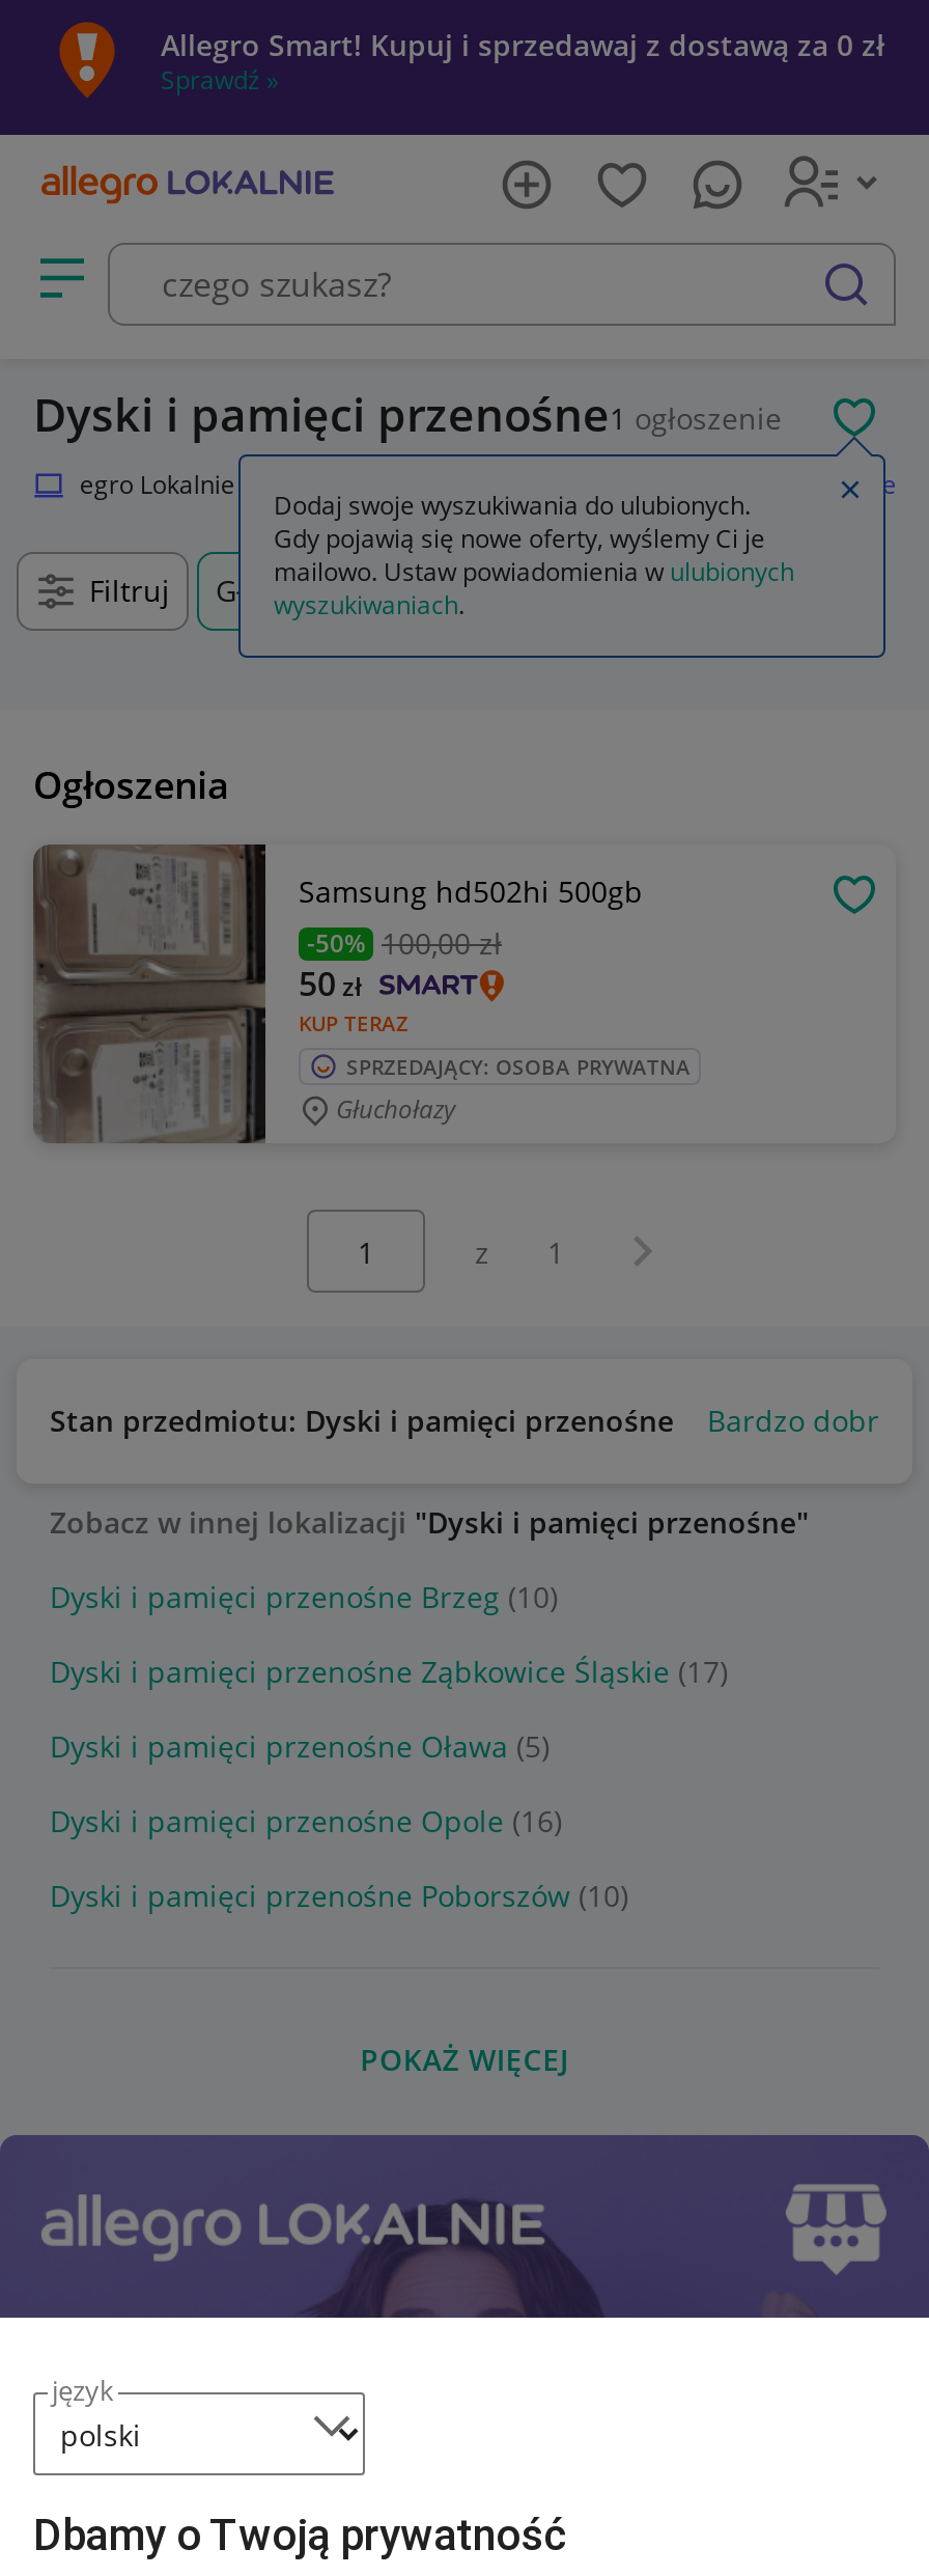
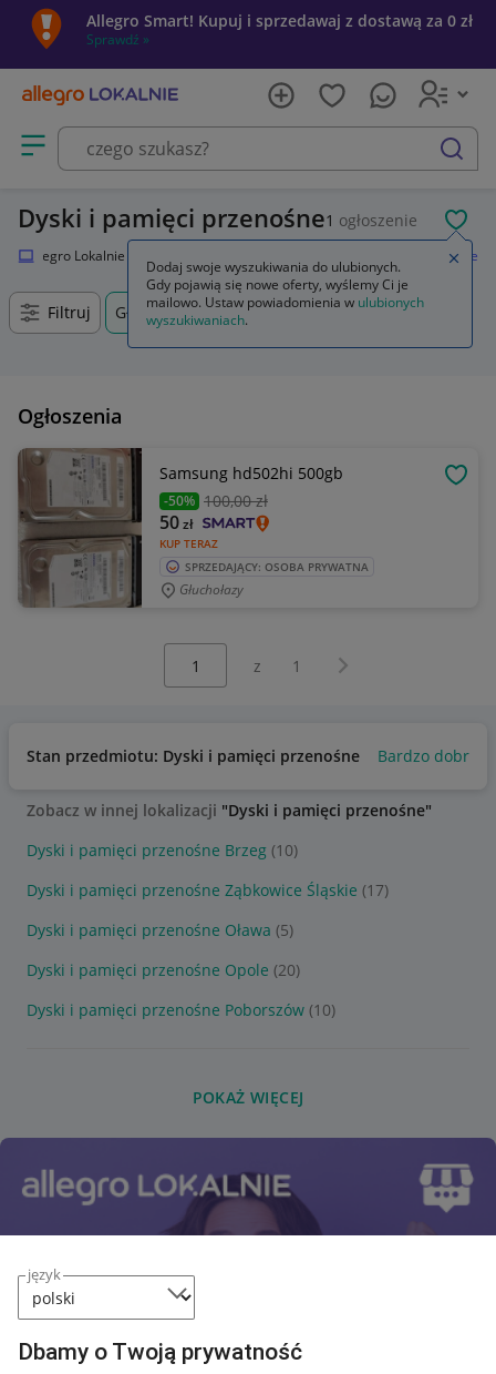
[50,1801,562,1840] Dyski i pamięci przenośne Opole (16) -> [27,959,300,980] Dyski i pamięci przenośne Opole (20)

